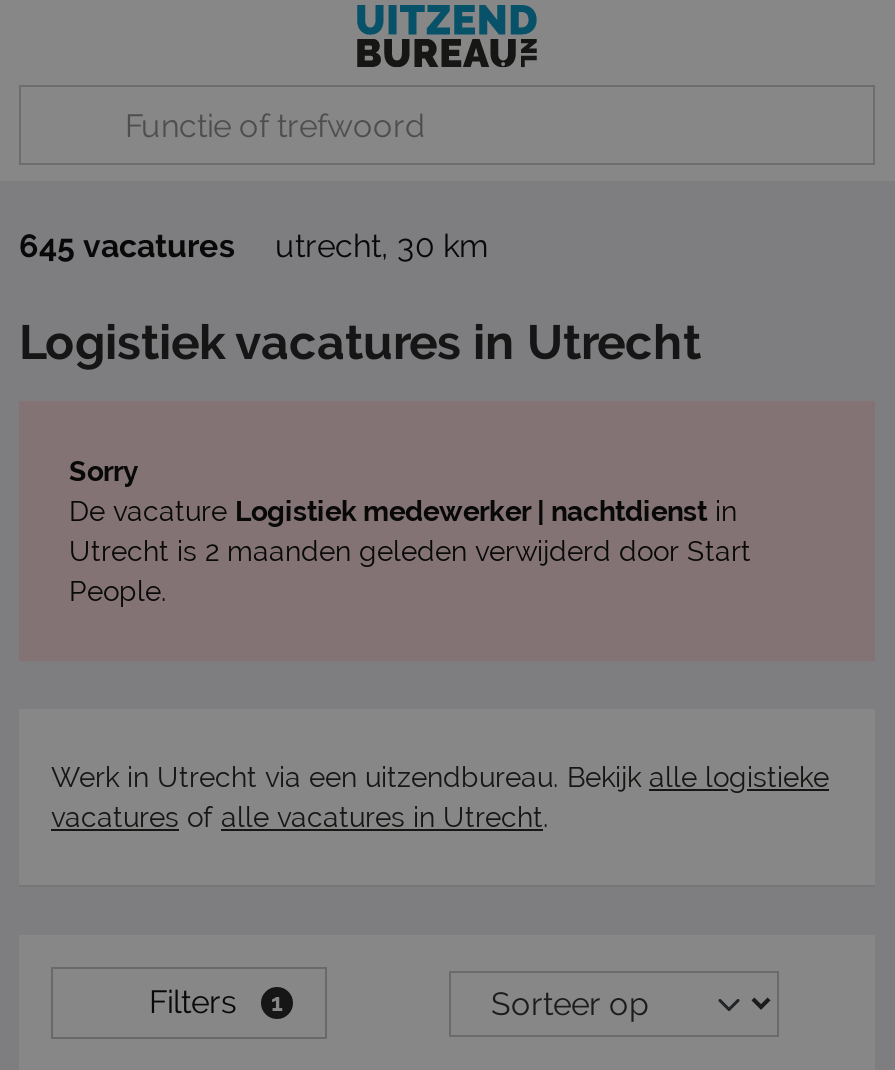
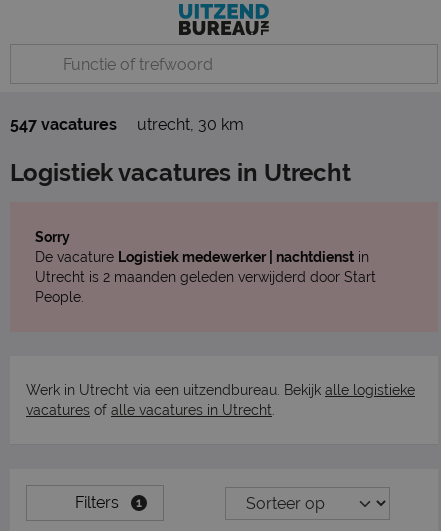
[19,227,489,265] 645 vacatures utrecht, 30 km -> [10,115,244,134] 547 vacatures utrecht, 30 km

